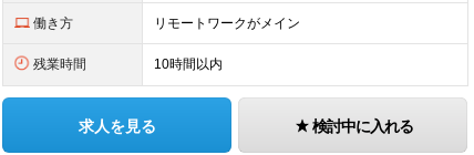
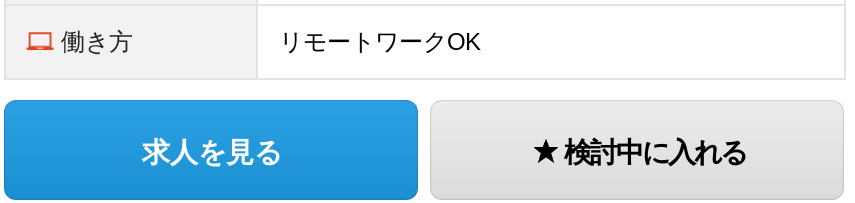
[34,15,301,72] リモートワークがメイン | 残業時間 | 10時間以内 -> [279,28,481,56] リモートワークOK

